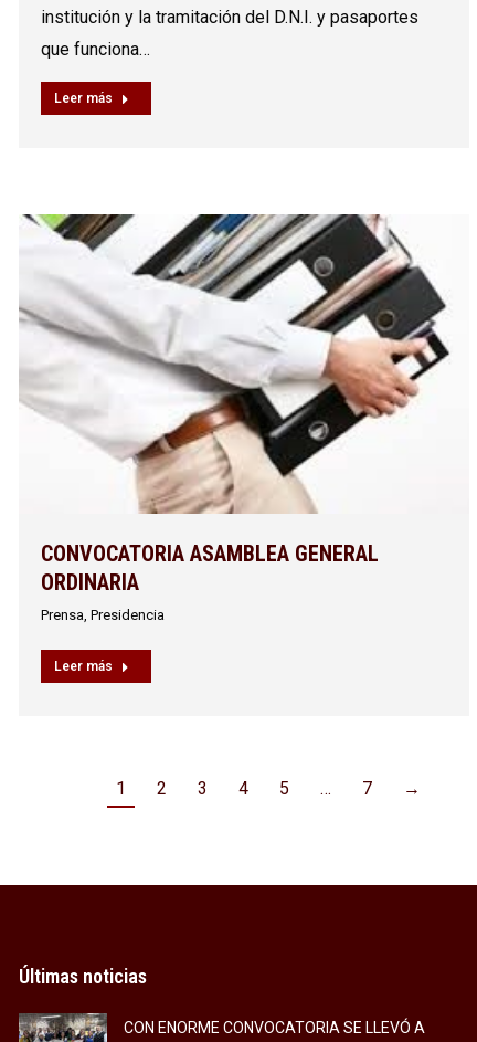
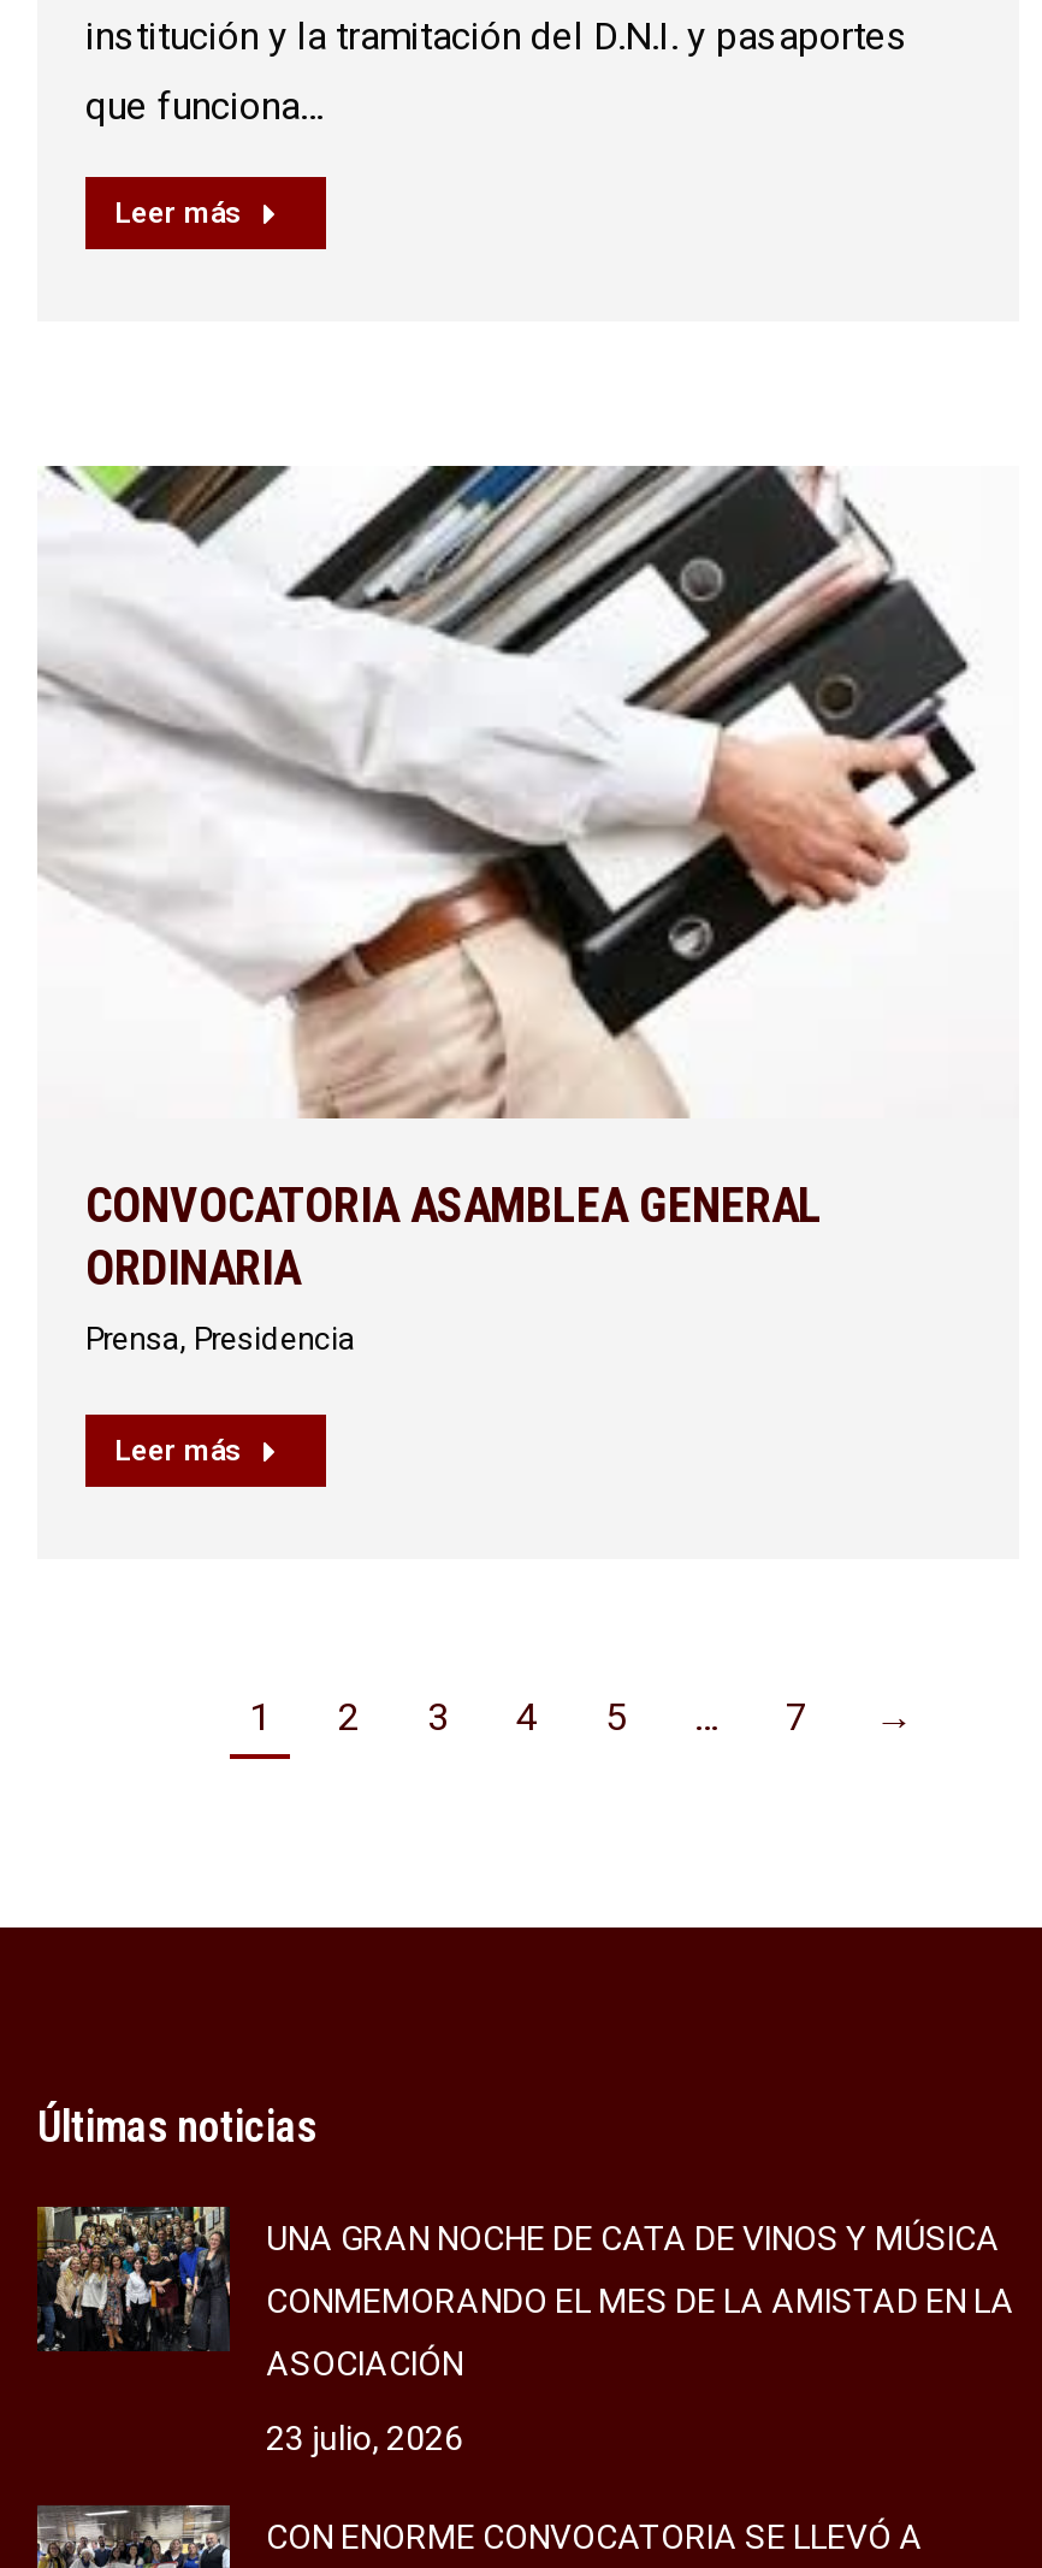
none -> [37,2207,1014,2457] [image] | UNA GRAN NOCHE DE CATA DE VINOS Y MÚSICA | CONMEMORANDO EL MES DE LA AMISTAD EN LA | ASOCIACIÓN | 23 julio, 2026

